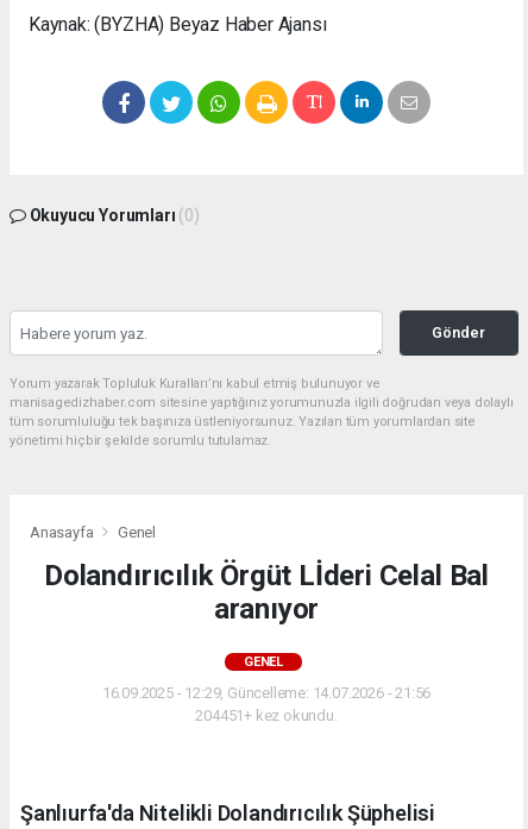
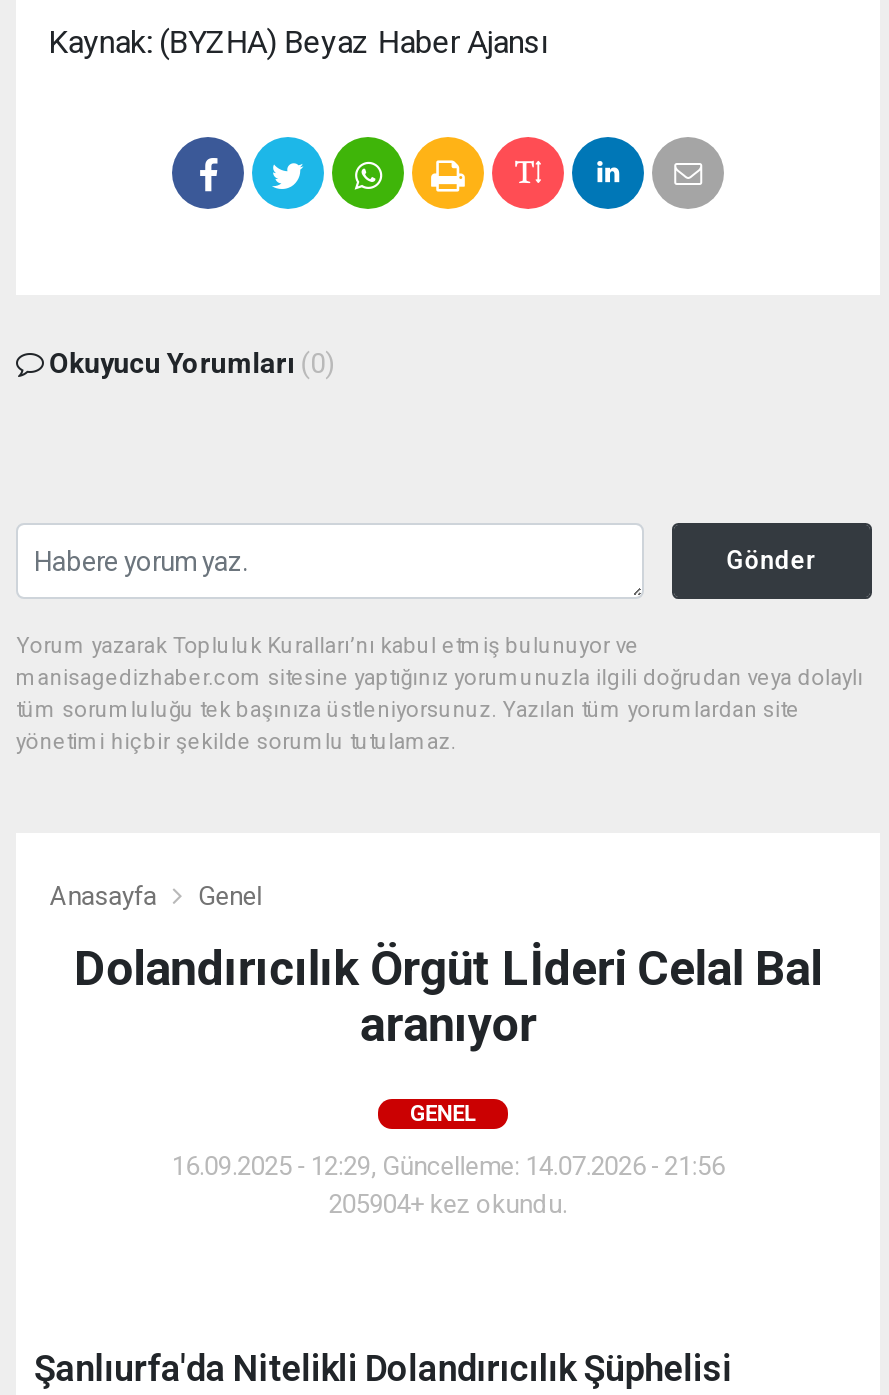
[195,706,337,724] 204451+ kez okundu. -> [329,1189,567,1219] 205904+ kez okundu.

